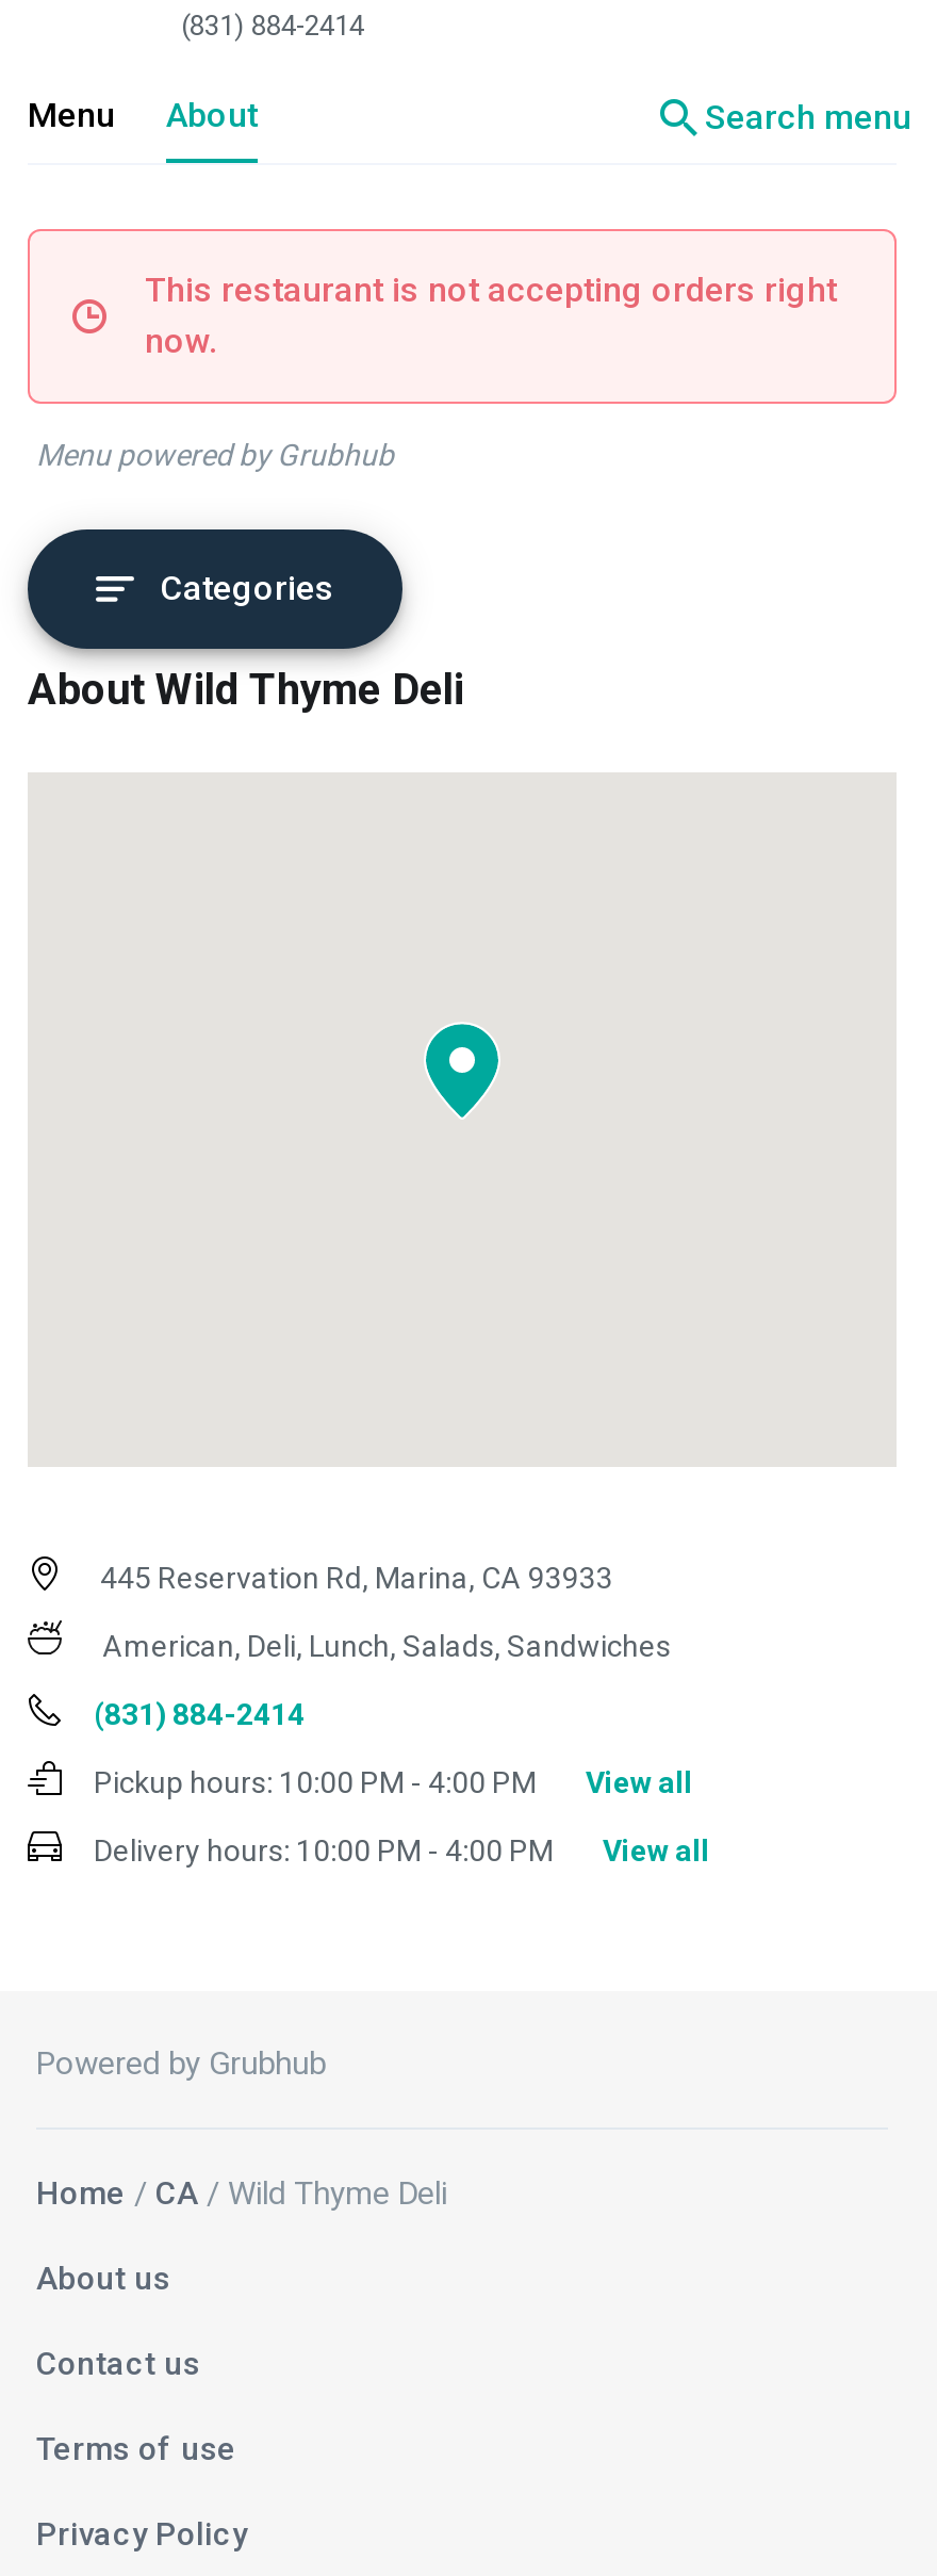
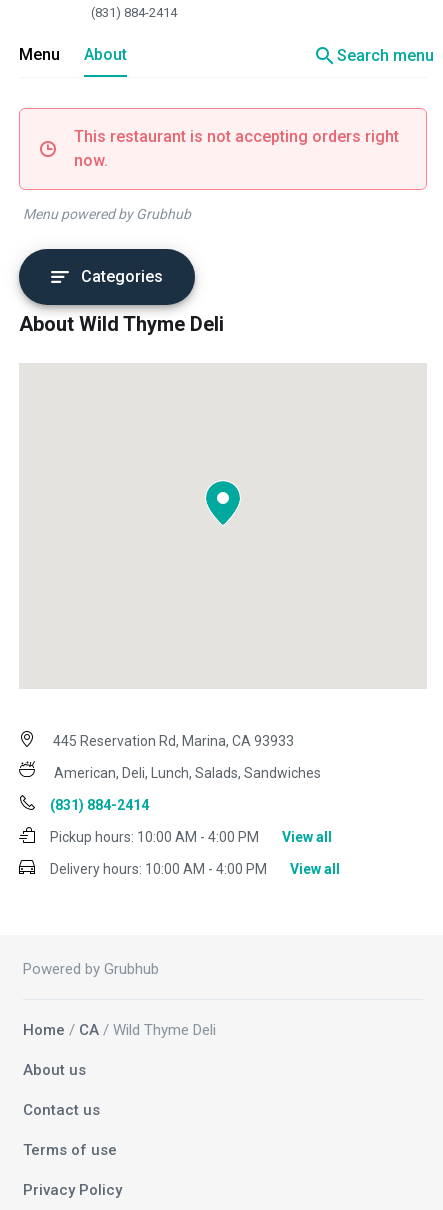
[94,1766,543,1800] Pickup hours: 10:00 PM - 4:00 PM -> [50,829,262,845] Pickup hours: 10:00 AM - 4:00 PM
[94,1834,560,1868] Delivery hours: 10:00 PM - 4:00 PM -> [50,861,270,877] Delivery hours: 10:00 AM - 4:00 PM

